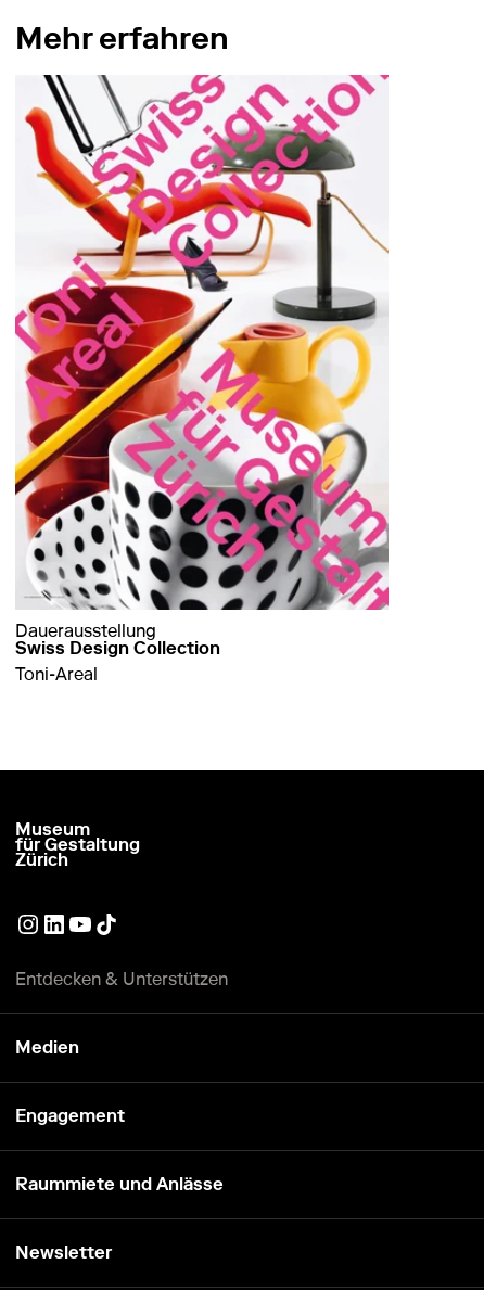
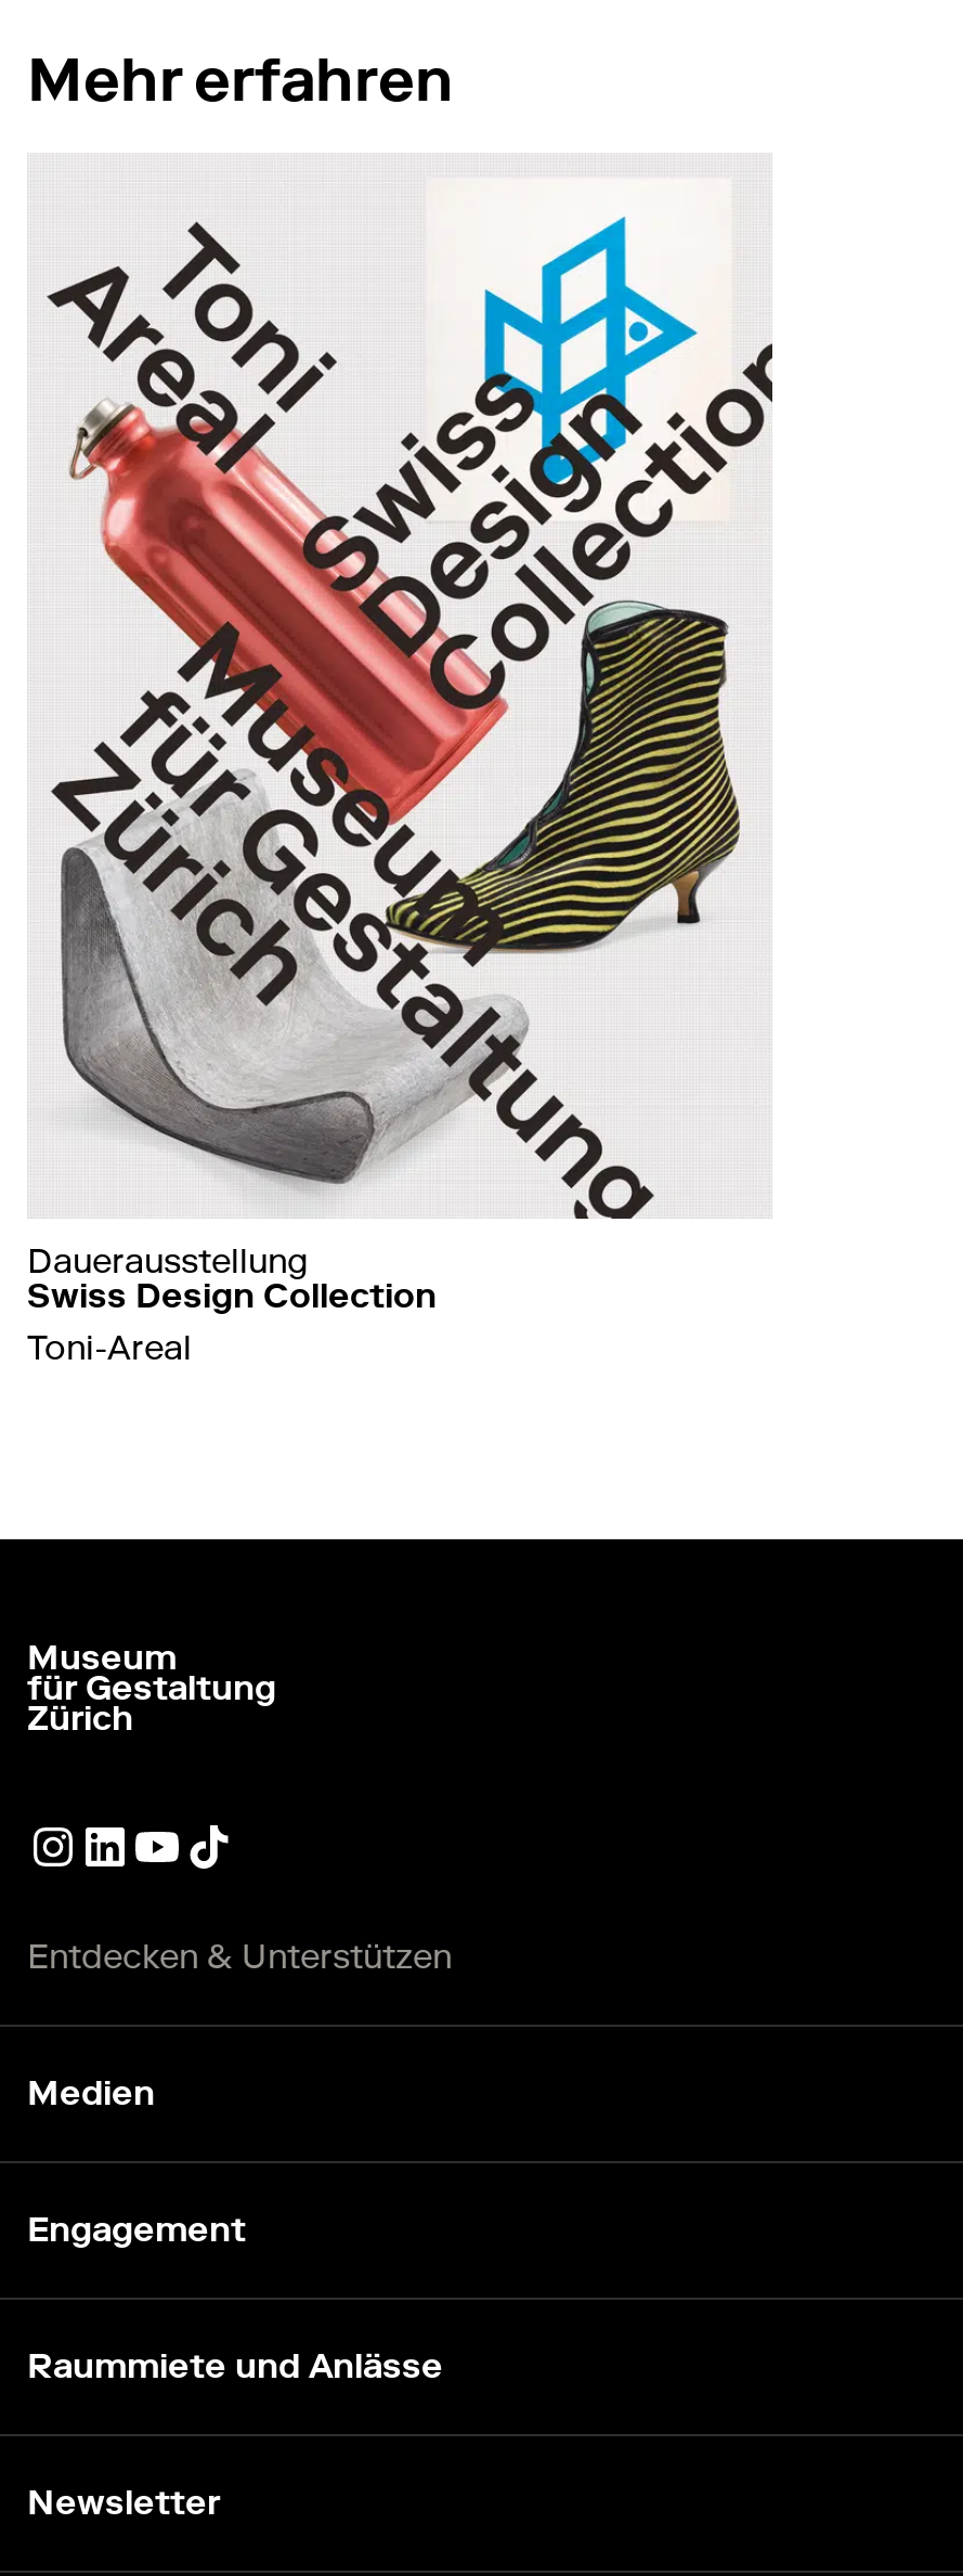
[14,74,390,611] [image] -> [27,152,775,1220] [image]

